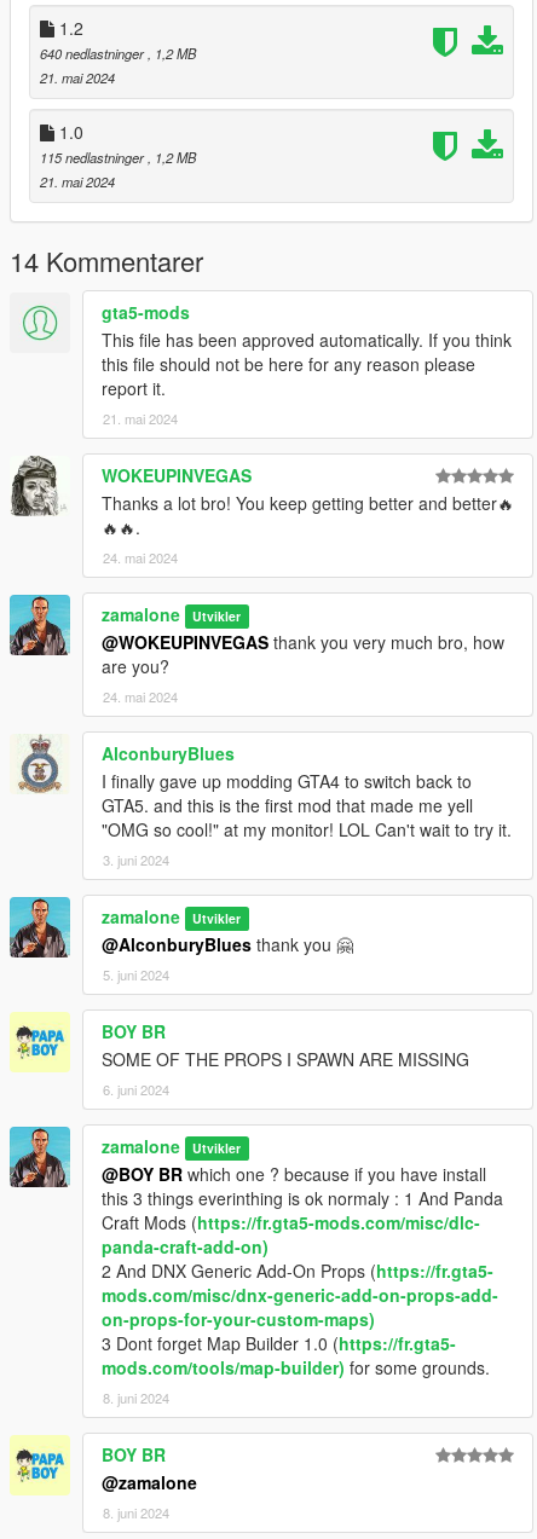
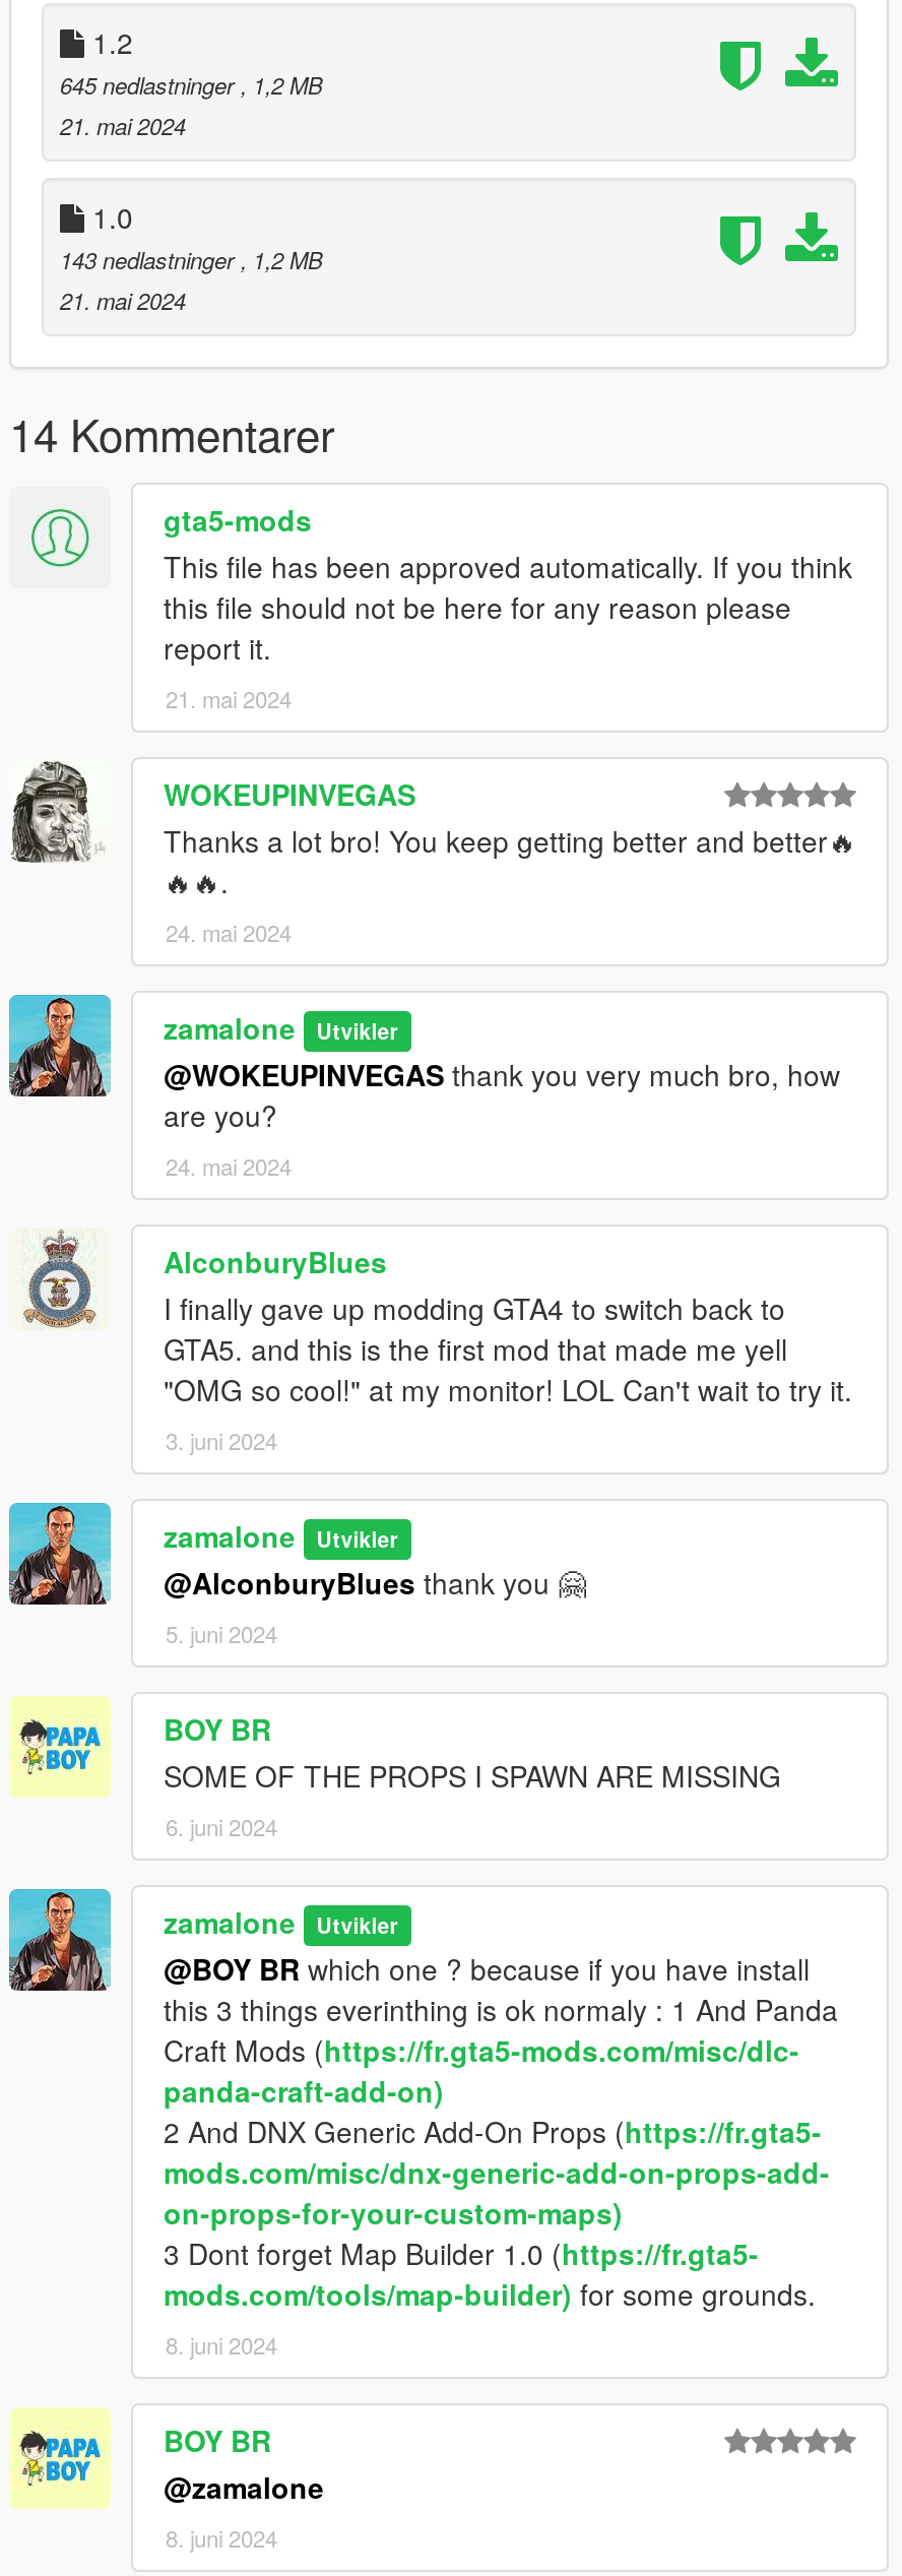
[40,44,196,63] 640 nedlastninger, 1,2 MB -> [60,68,322,101] 645 nedlastninger, 1,2 MB
[40,148,196,167] 115 nedlastninger, 1,2 MB -> [60,243,322,276] 143 nedlastninger, 1,2 MB

